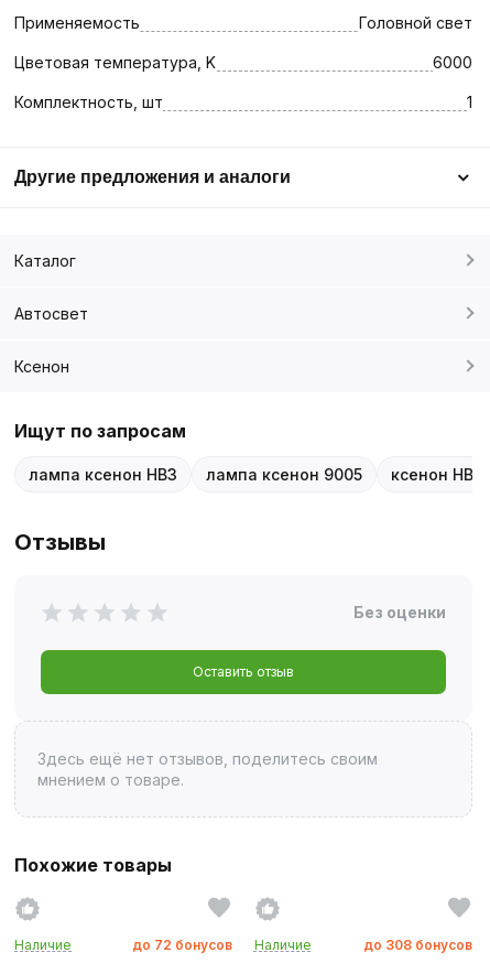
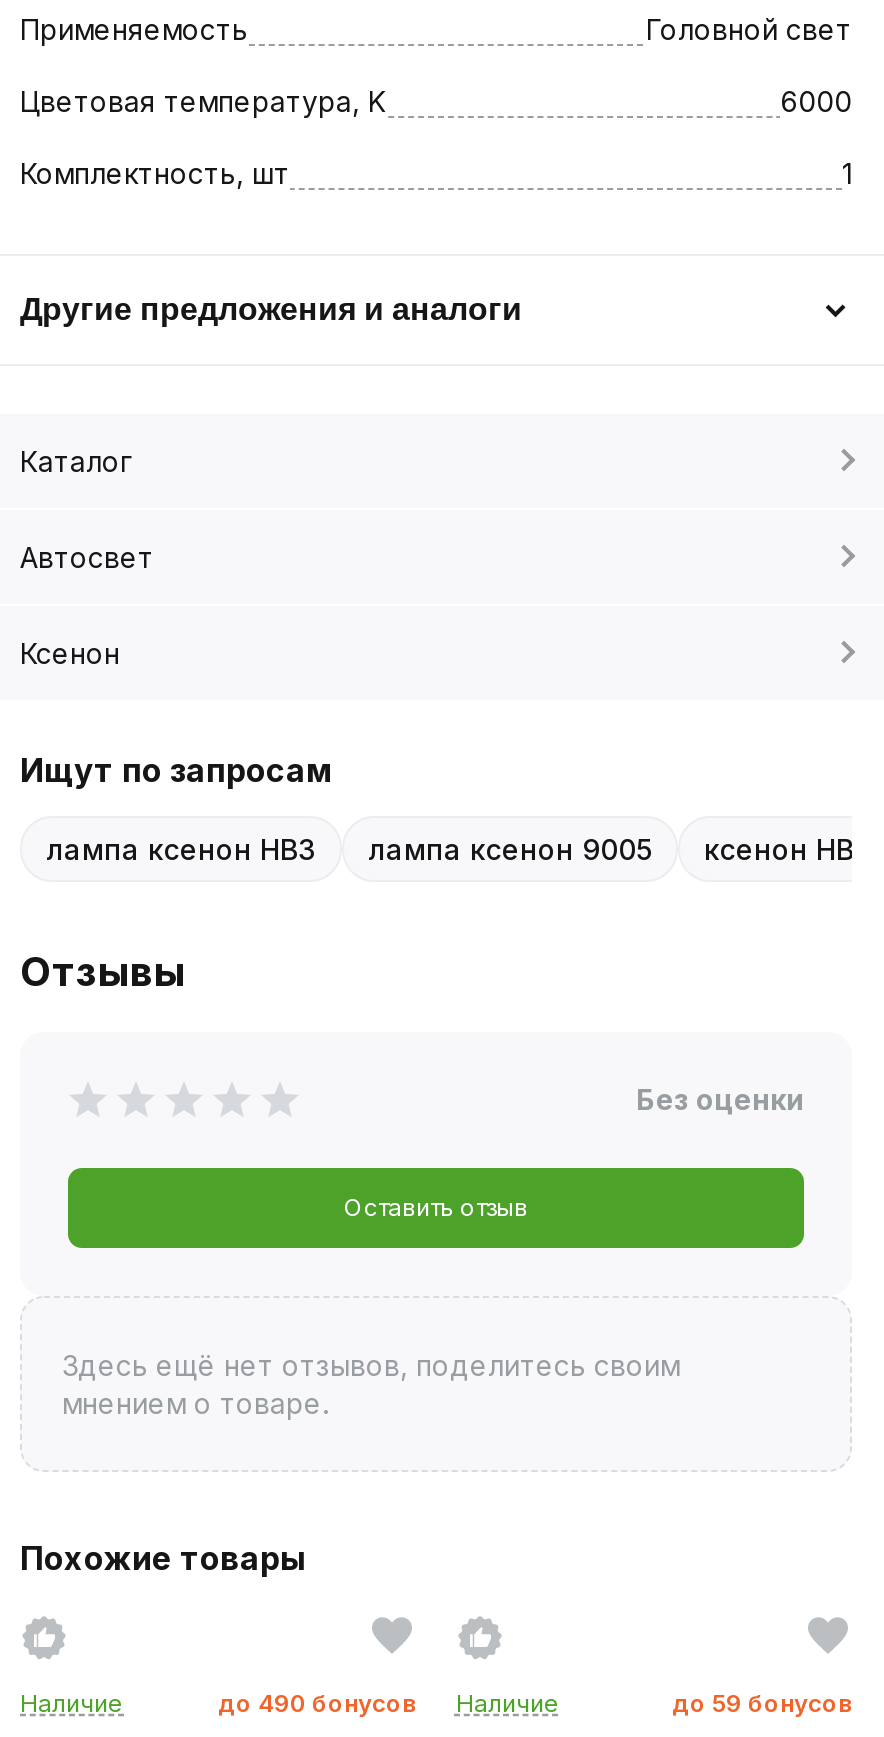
[132,936,312,953] до 72 бонусов Наличие -> [218,1687,560,1717] до 490 бонусов Наличие
[363,936,472,953] до 308 бонусов -> [672,1687,852,1717] до 59 бонусов

